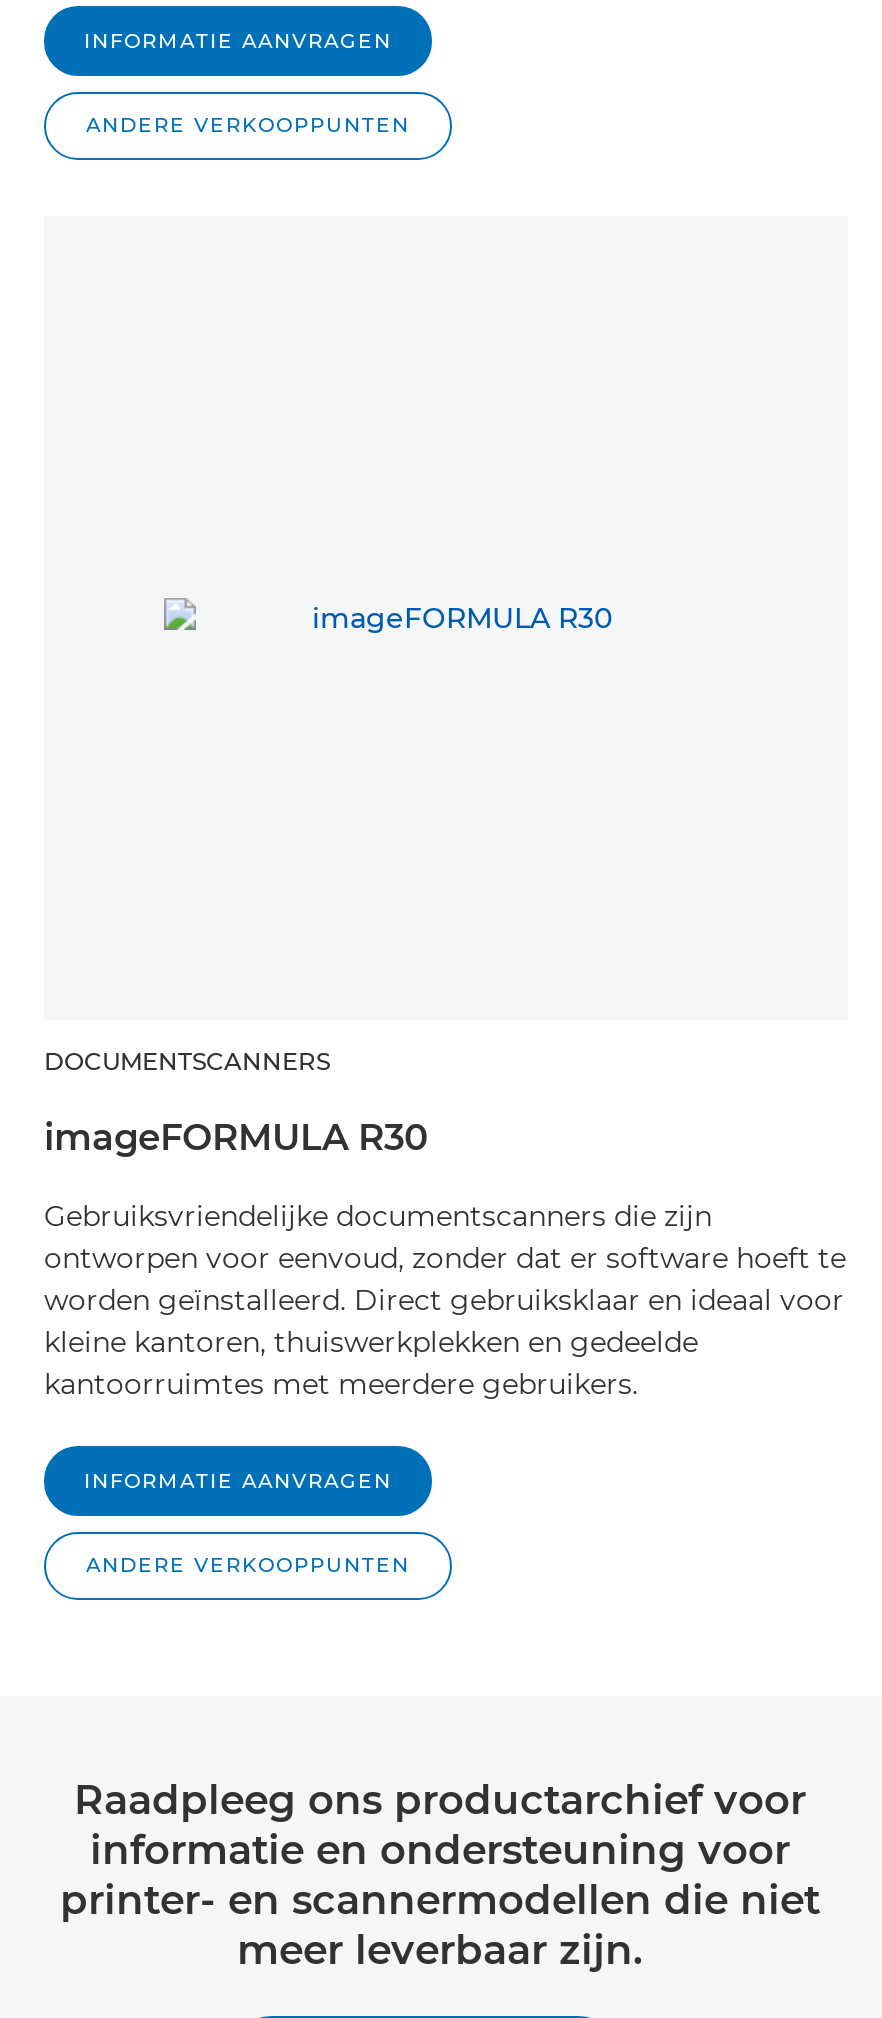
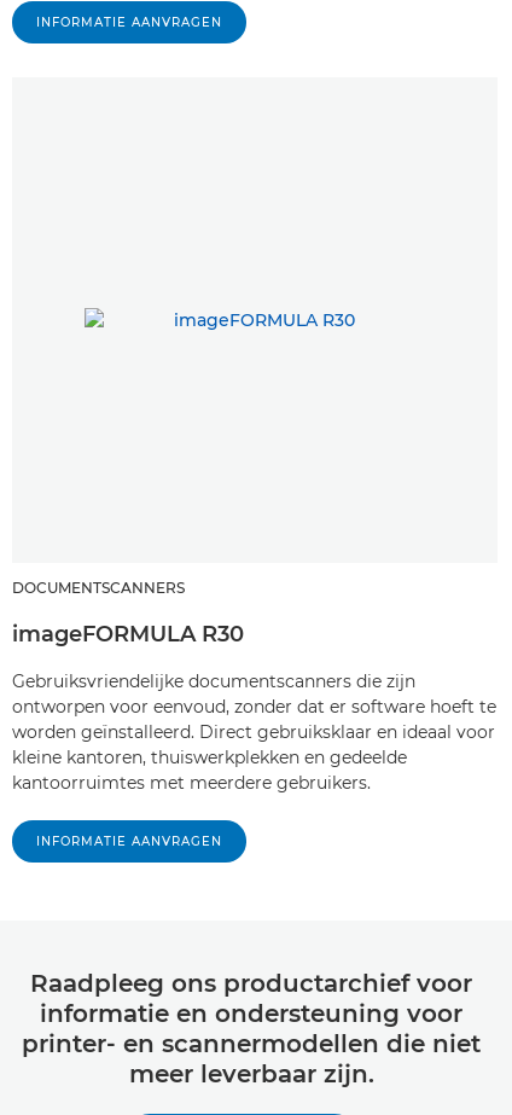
[86,112,410,138] ANDERE VERKOOPPUNTEN -> none
[86,1552,410,1578] ANDERE VERKOOPPUNTEN -> none

